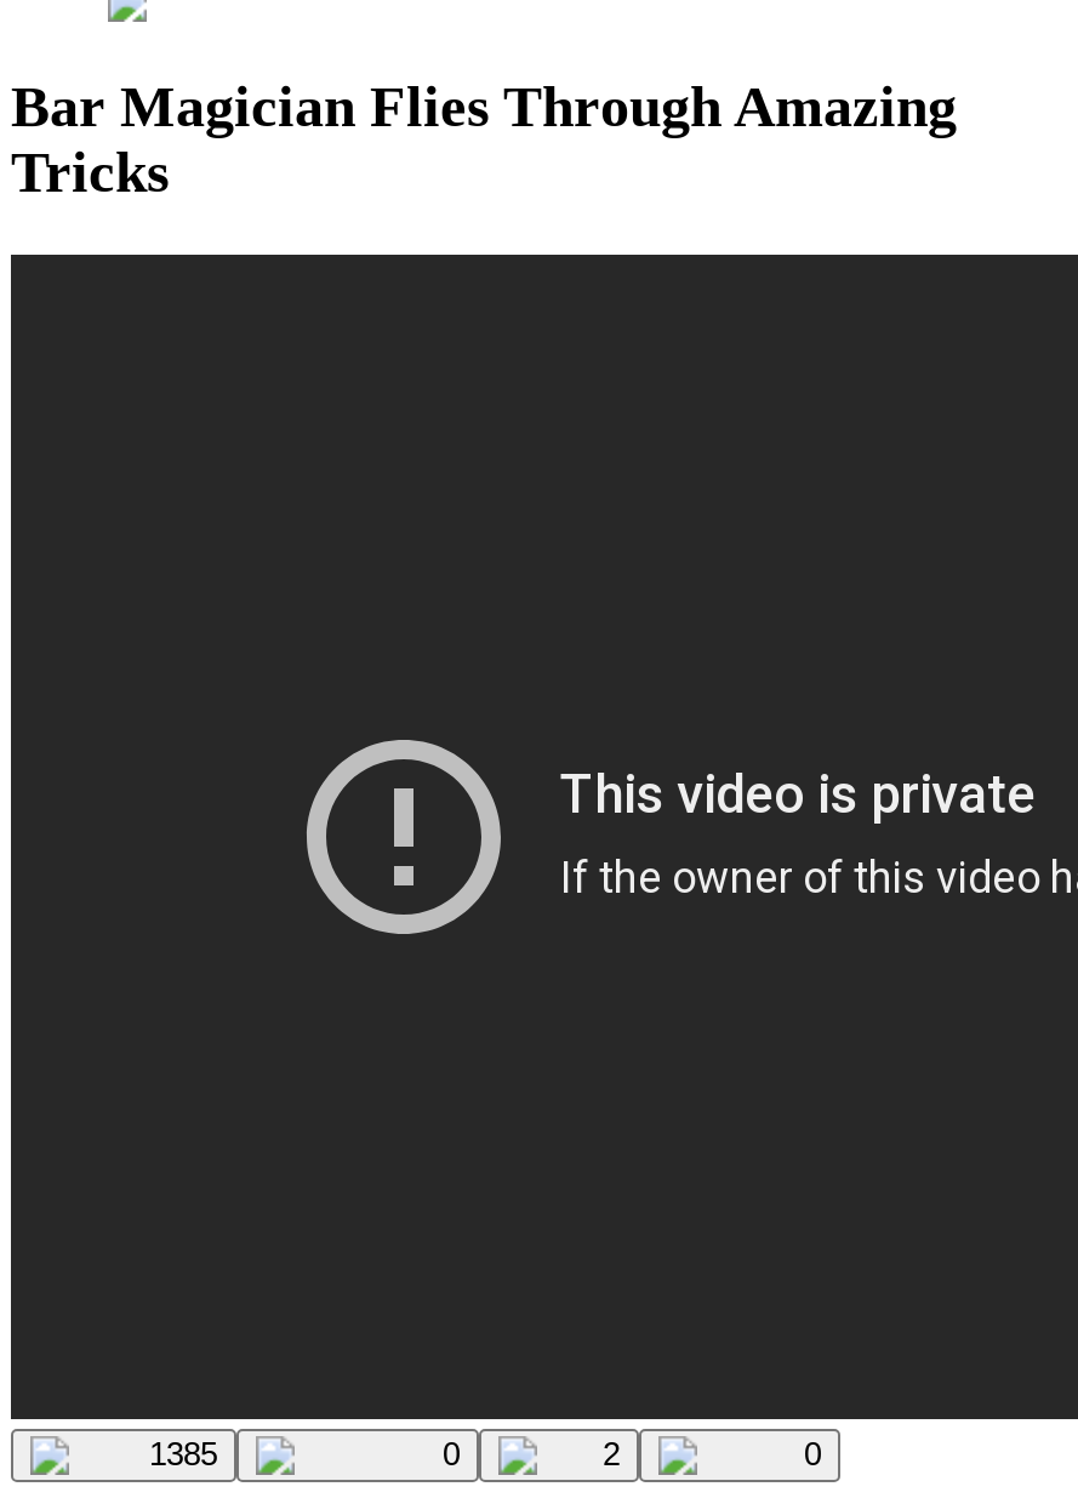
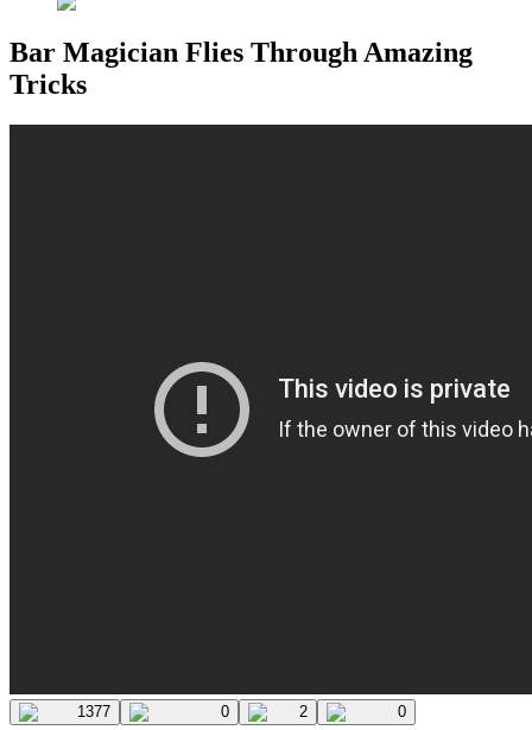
[149,1435,217,1471] 1385 -> [77,702,110,720] 1377

